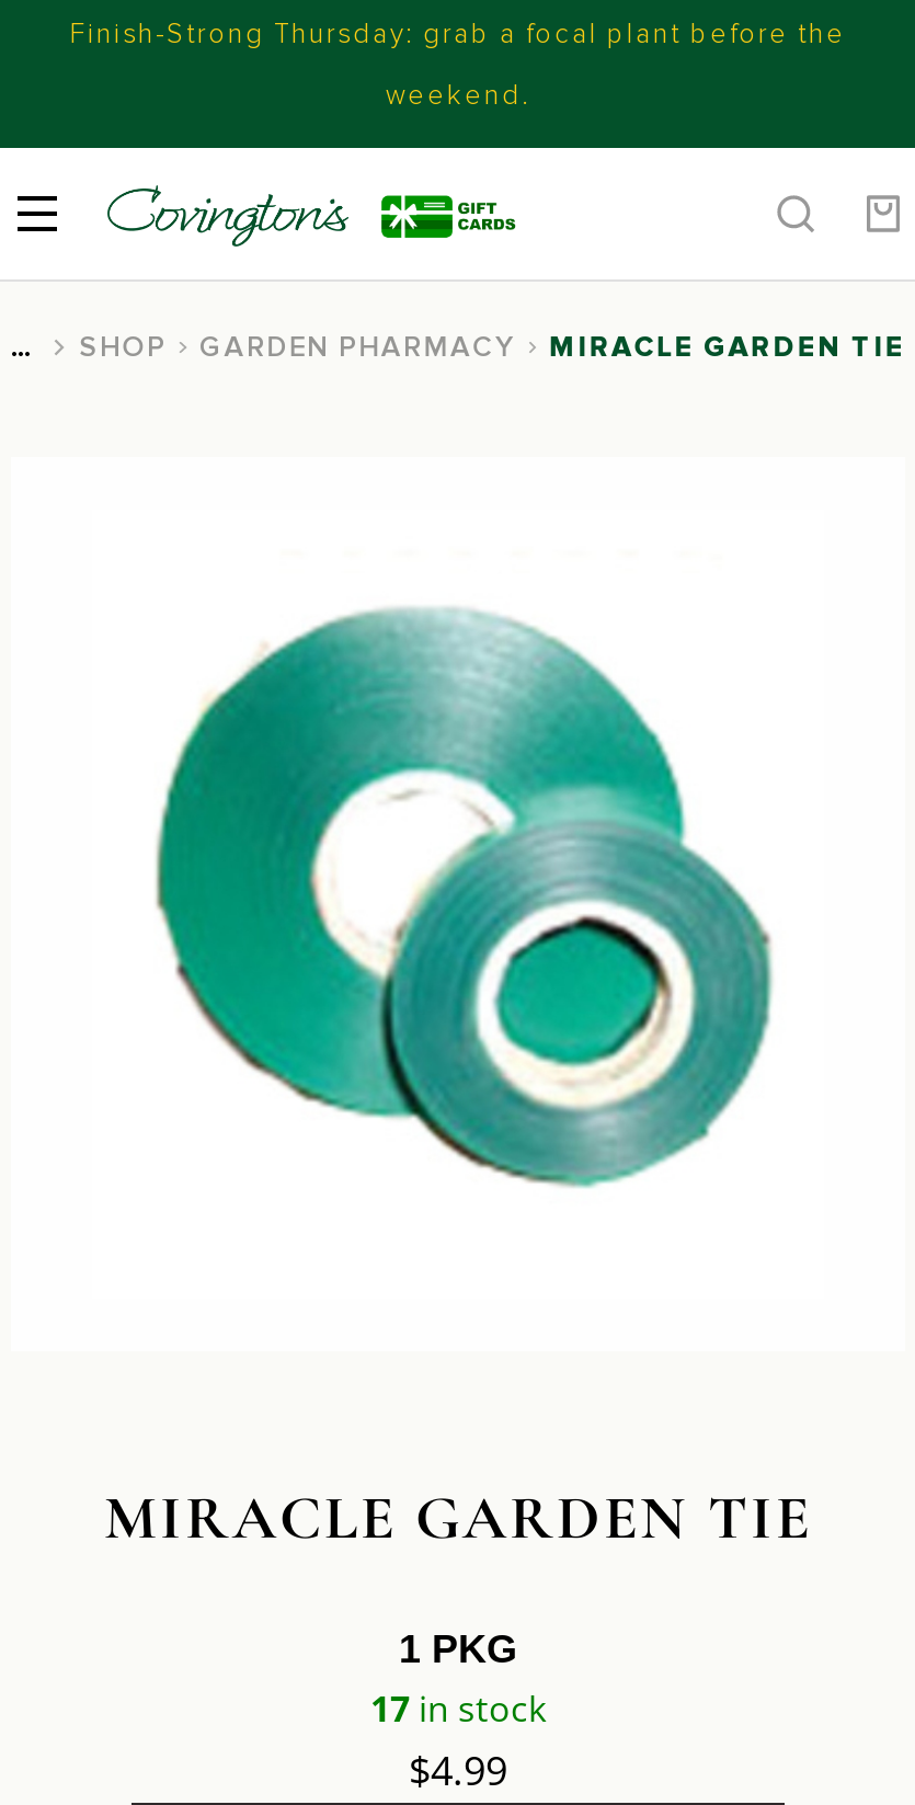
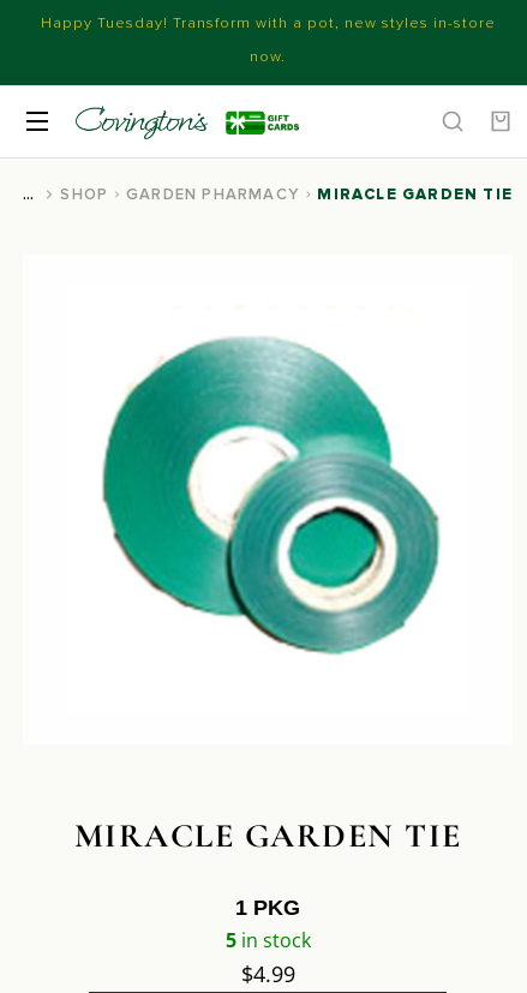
[70,16,846,52] Finish-Strong Thursday: grab a focal plant before the -> [40,13,495,32] Happy Tuesday! Transform with a pot, new styles in-store
[386,78,530,113] weekend. -> [250,47,286,66] now.
[370,1684,546,1733] 17 in stock -> [225,927,310,953] 5 in stock

